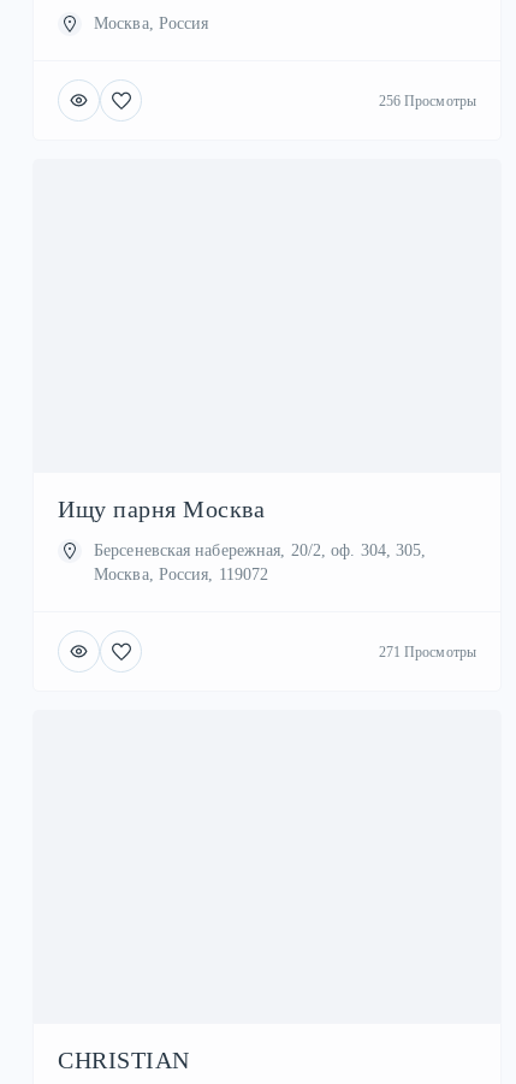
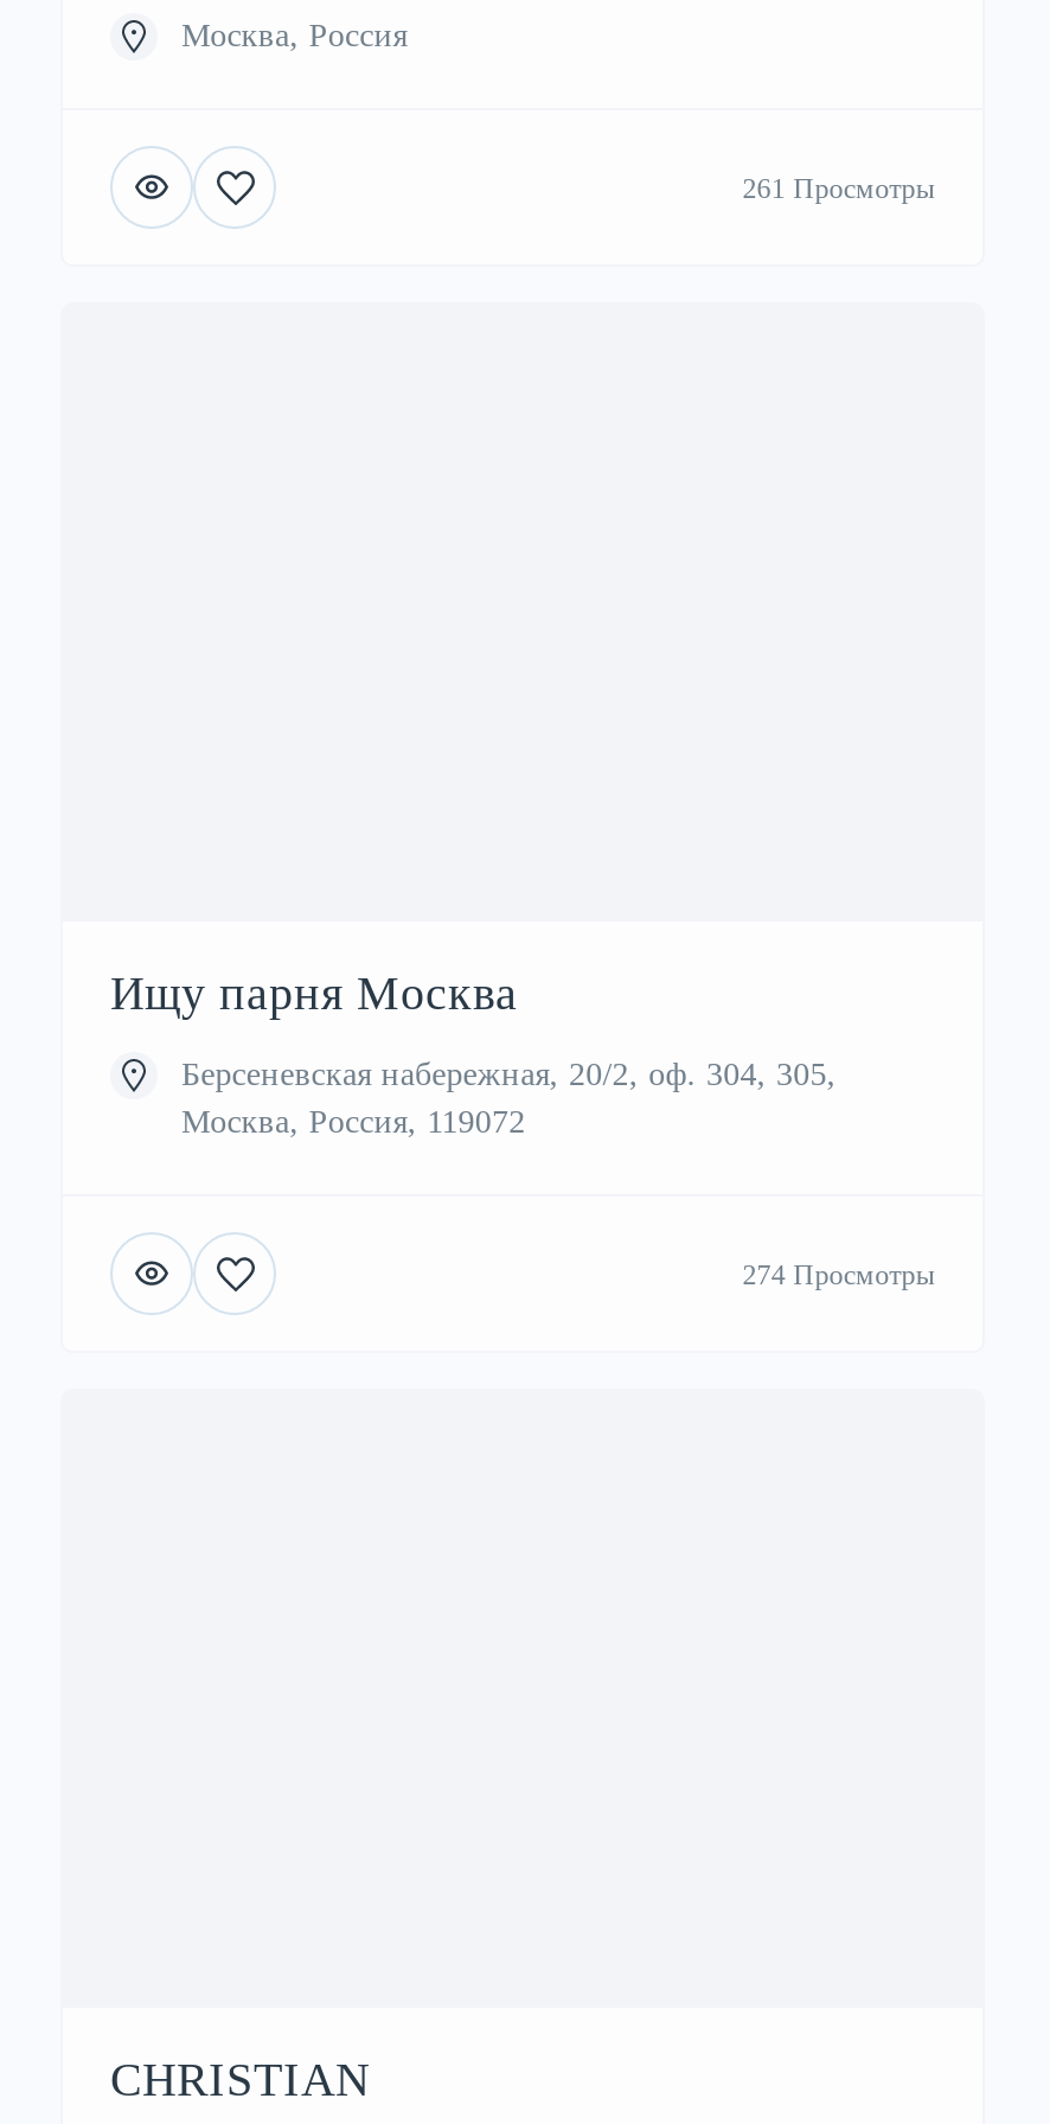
[379,92,476,109] 256 Просмотры -> [742,171,935,204] 261 Просмотры
[379,643,476,660] 271 Просмотры -> [742,1257,935,1290] 274 Просмотры

